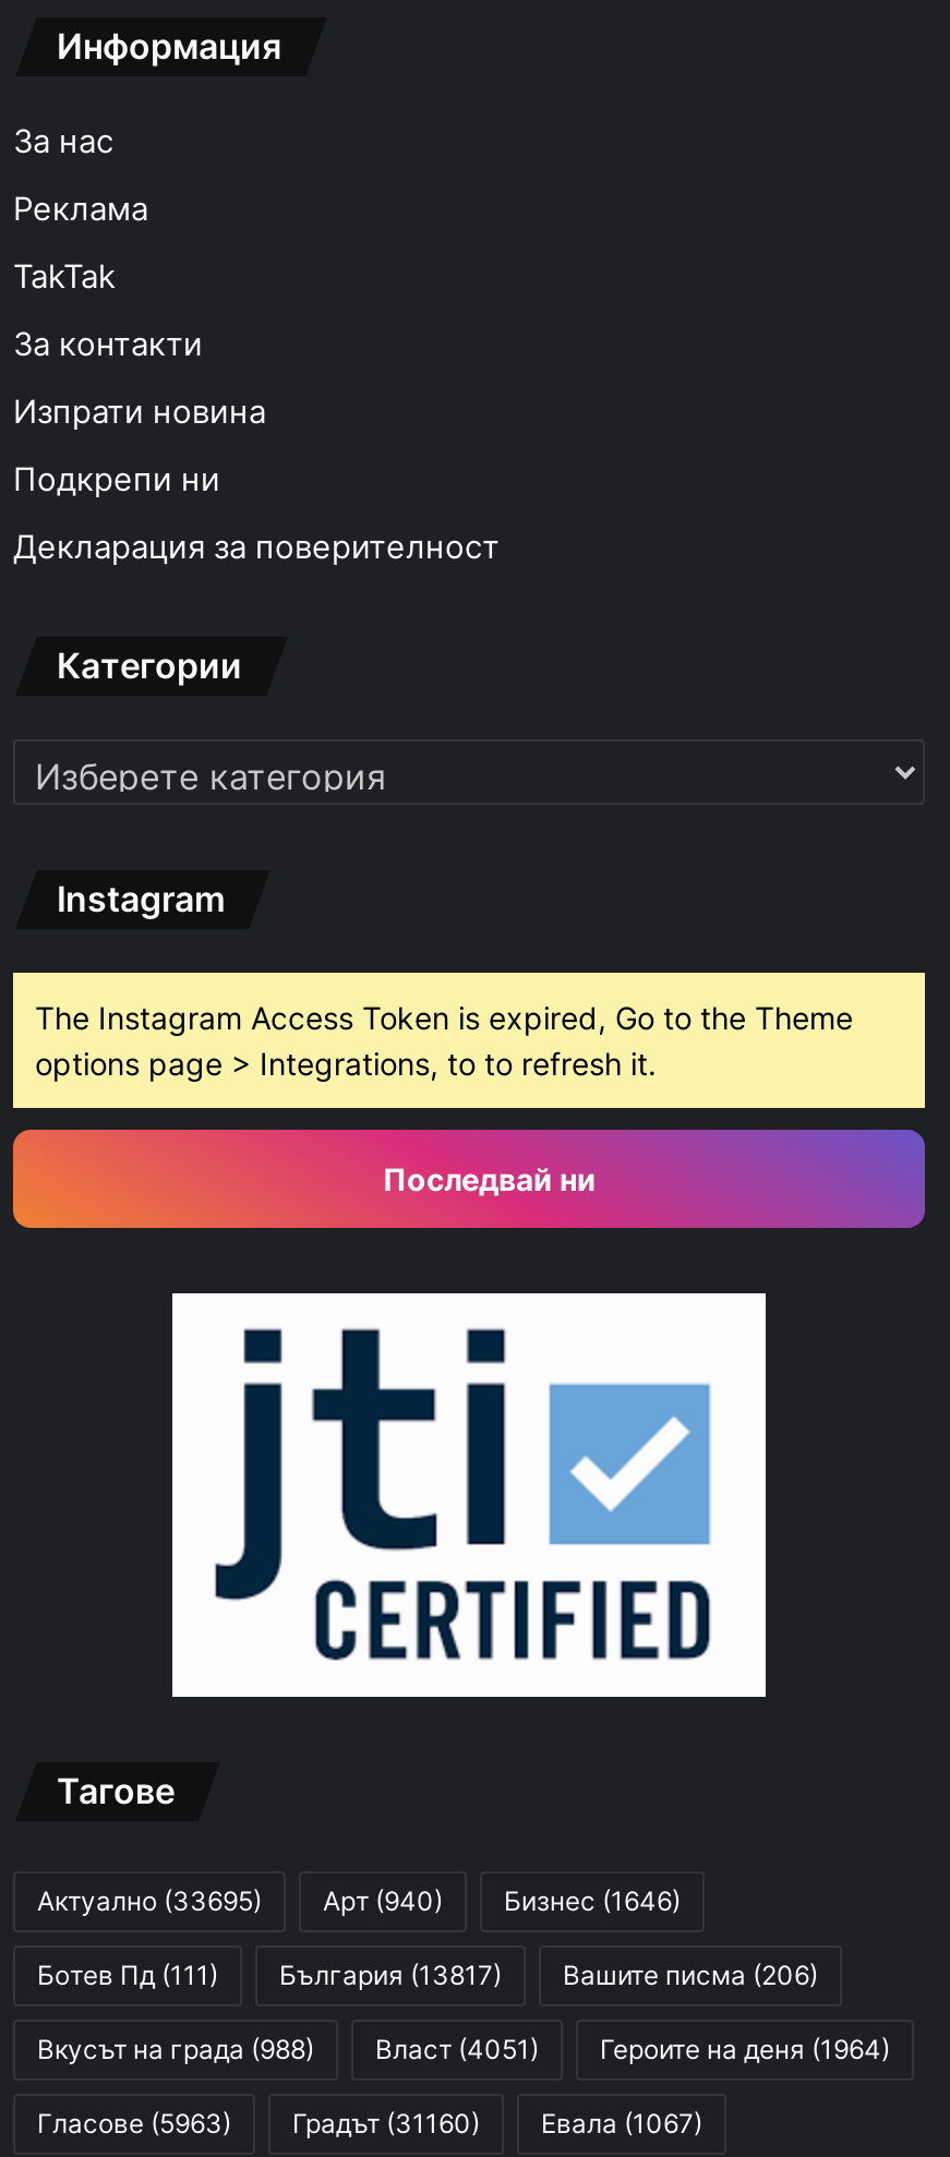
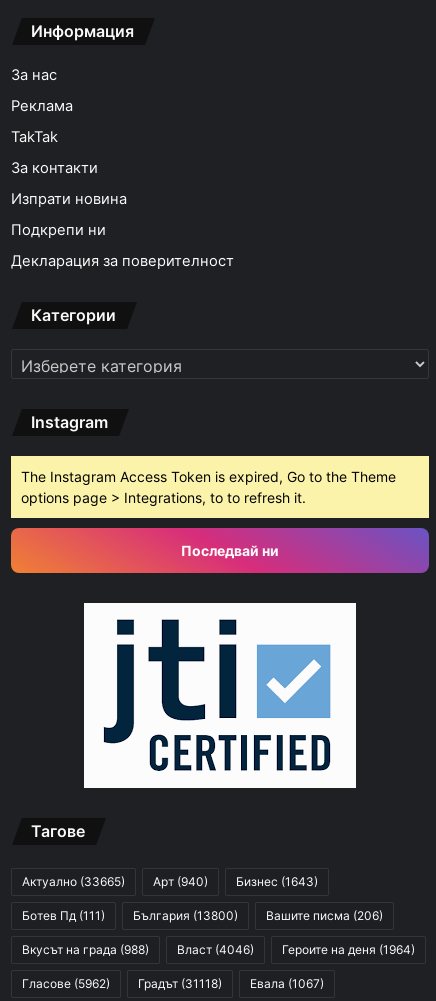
[37,1885,262,1917] Актуално (33695) -> [22,874,125,889] Актуално (33665)
[504,1885,681,1917] Бизнес (1646) -> [236,874,318,889] Бизнес (1643)
[37,1959,818,1991] Ботев Пд (111) България (13817) Вашите писма (206) -> [22,908,383,923] Ботев Пд (111) България (13800) Вашите писма (206)
[37,2033,890,2066] Вкусът на града (988) Власт (4051) Героите на деня (1964) -> [22,942,415,957] Вкусът на града (988) Власт (4046) Героите на деня (1964)
[37,2107,231,2140] Гласове (5963) -> [22,976,110,991] Гласове (5962)
[292,2107,480,2140] Градът (31160) -> [138,976,222,991] Градът (31118)

